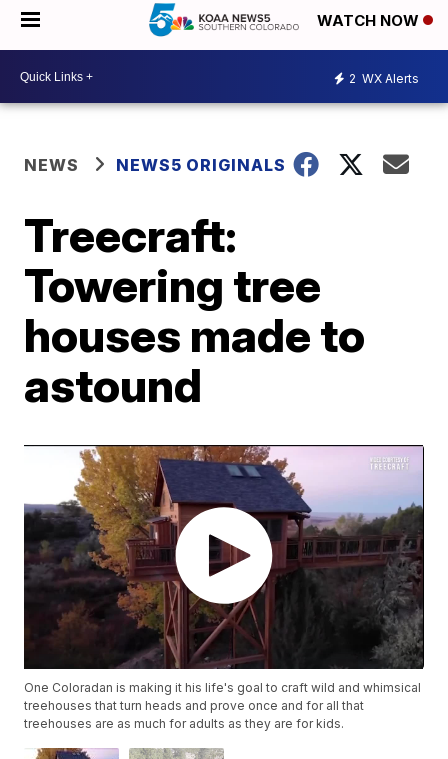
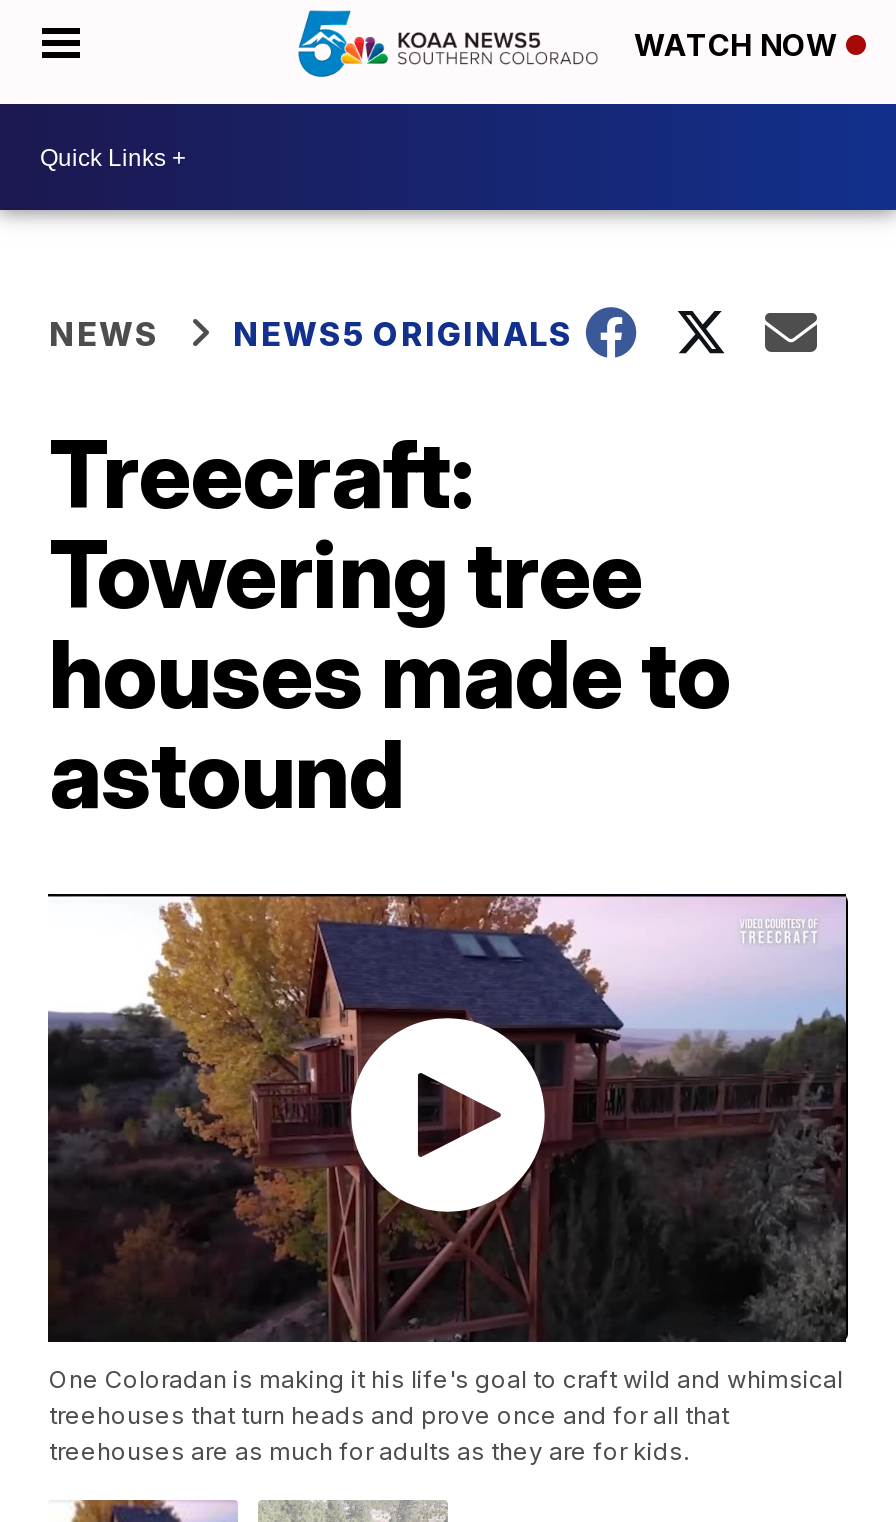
[349,70,419,85] 2 WX Alerts -> none

